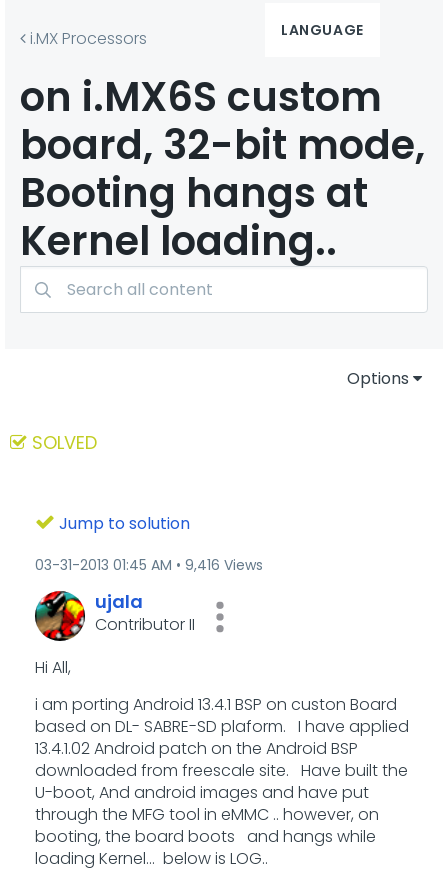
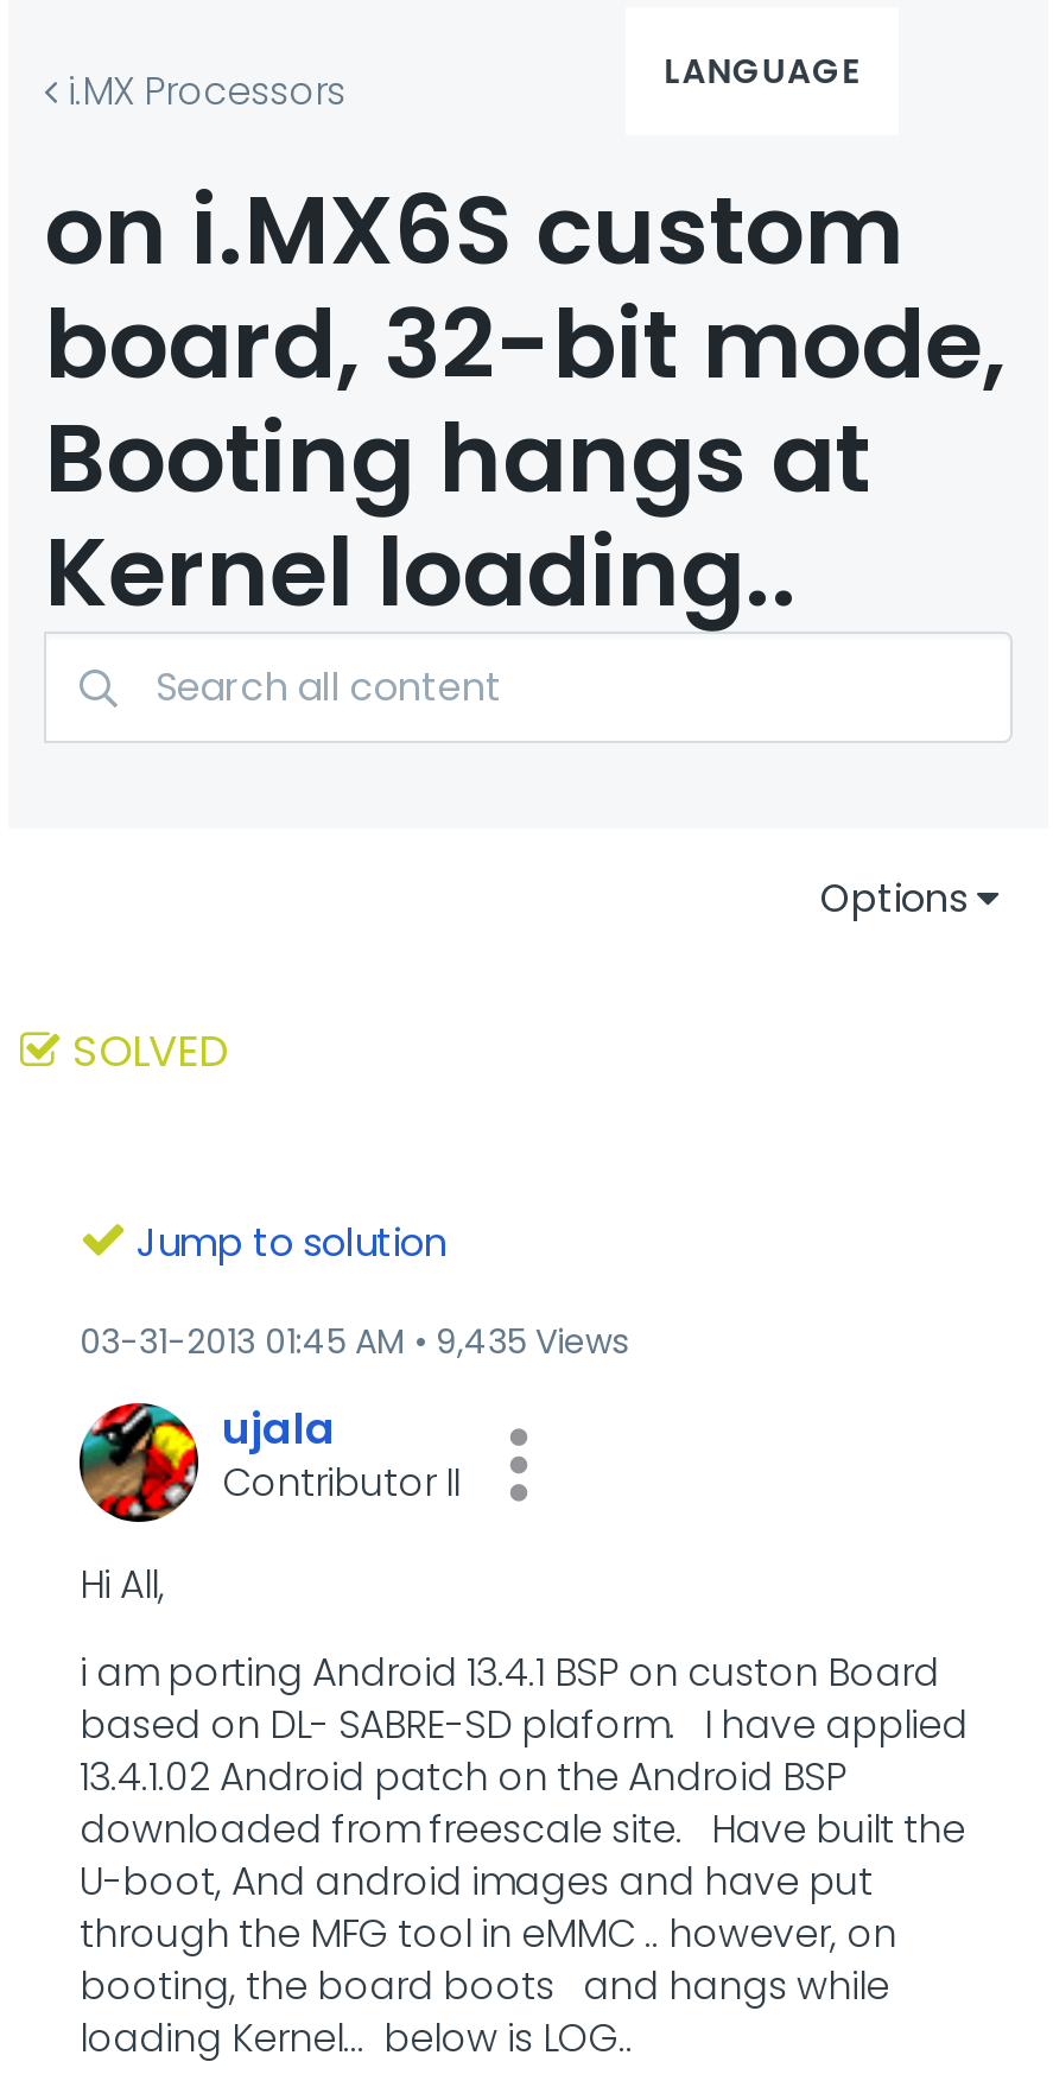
[35,555,263,575] 03-31-2013 01:45 AM 9,416 Views -> [80,1318,628,1365] 03-31-2013 01:45 AM 9,435 Views

